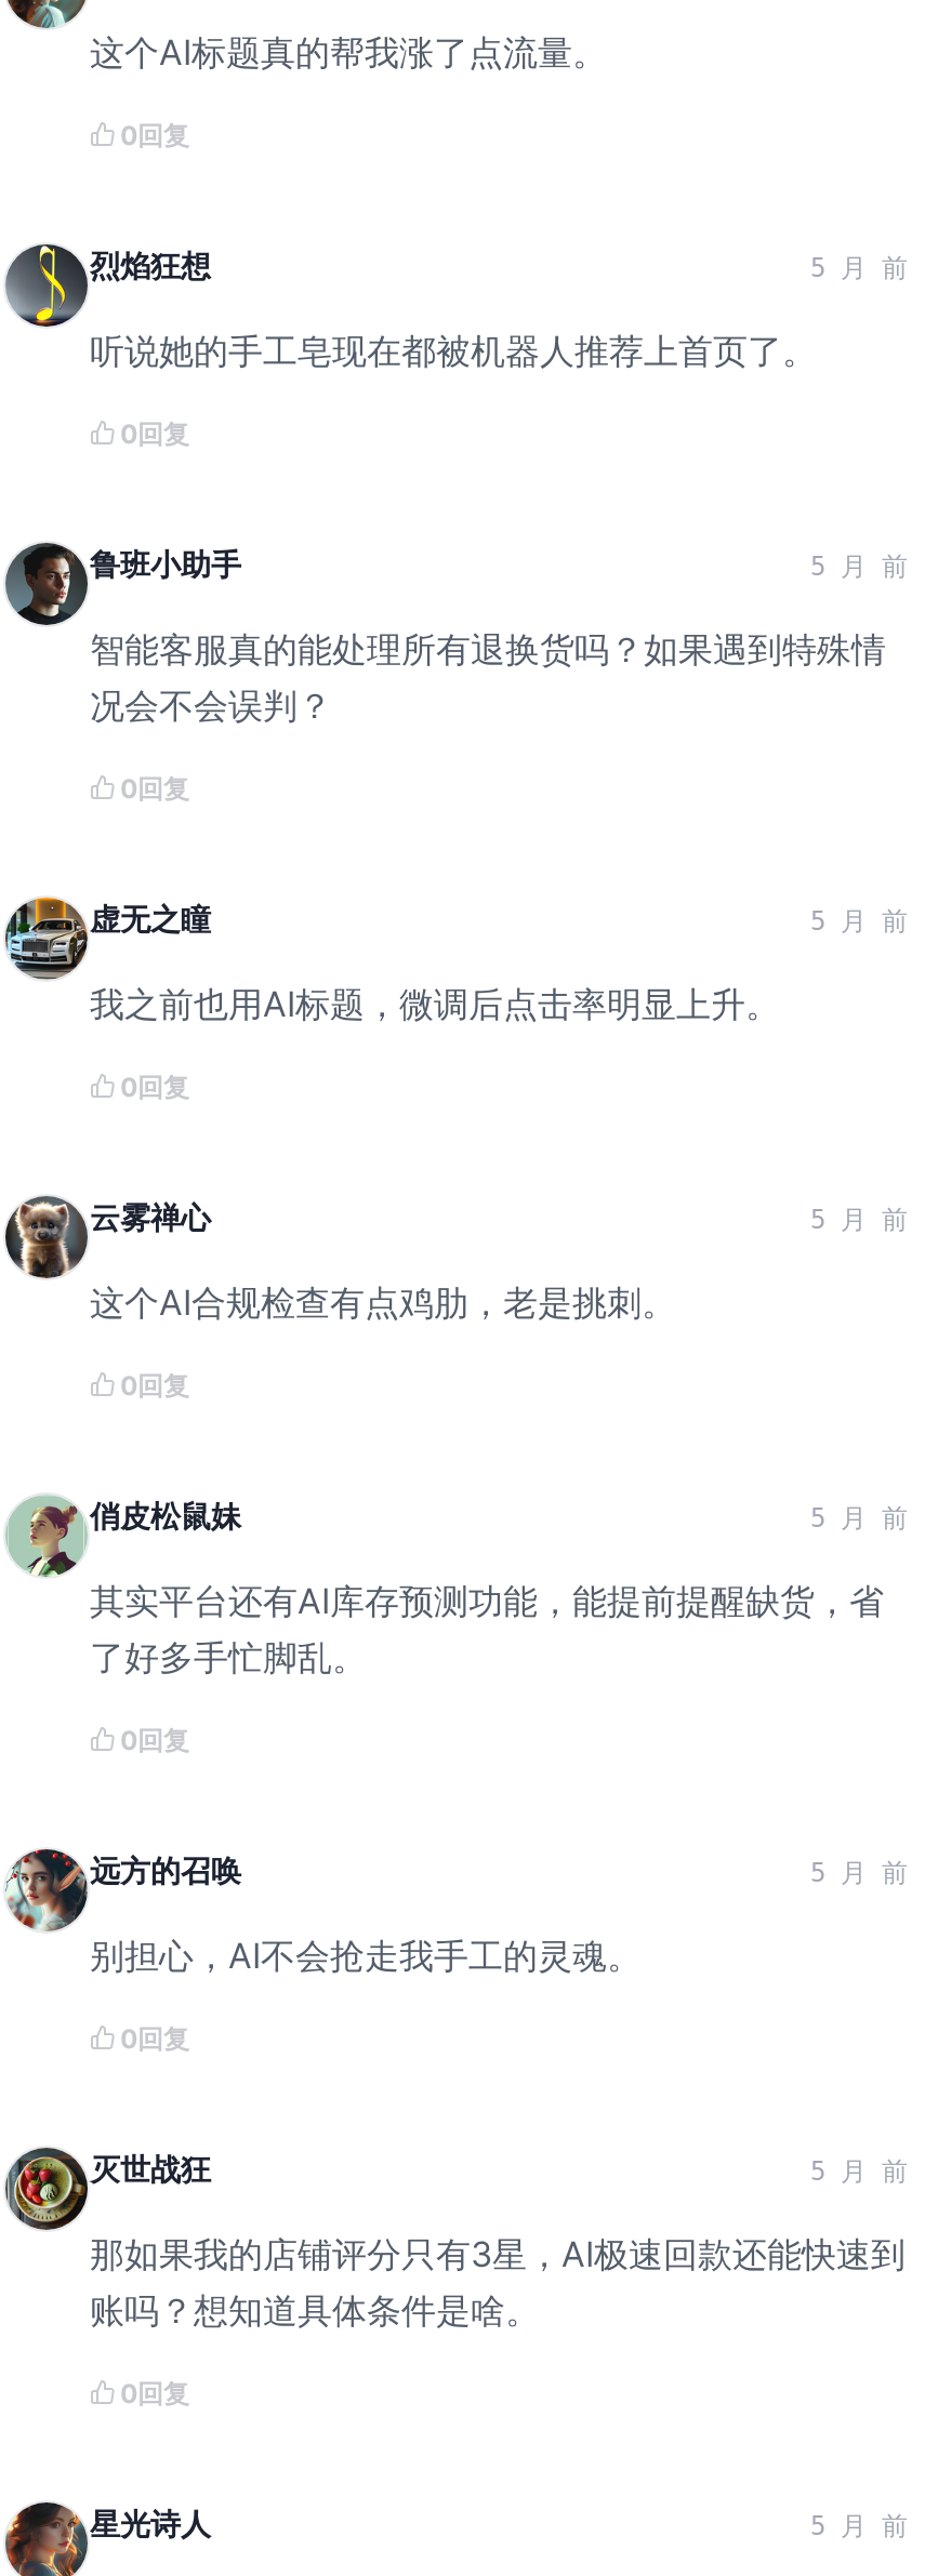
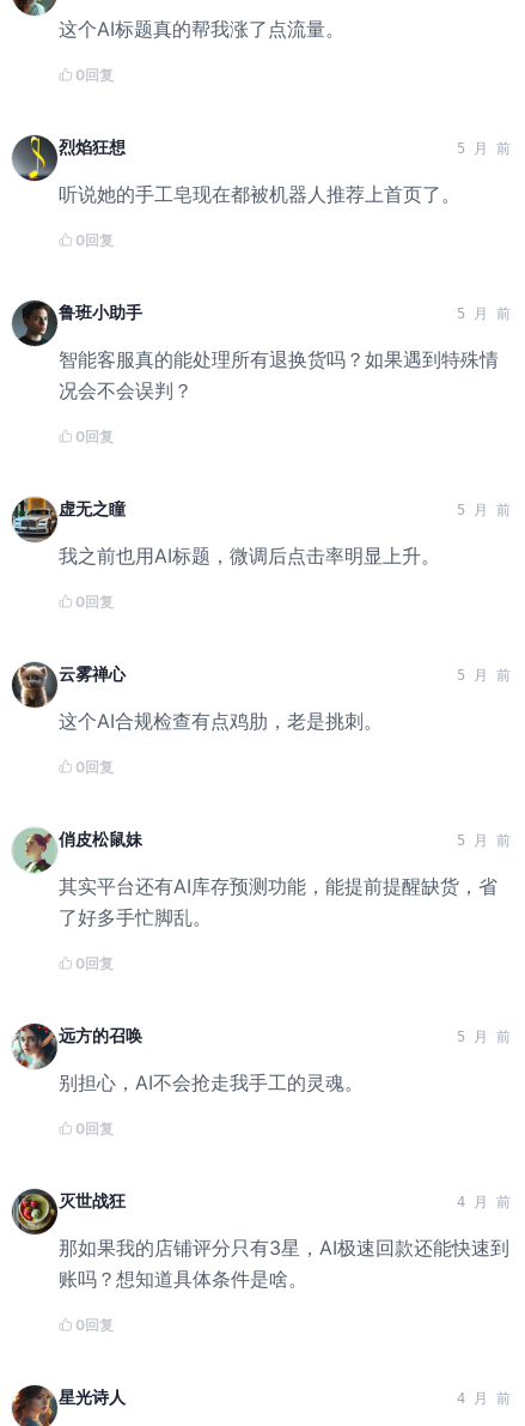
[810,2156,908,2186] 5 月 前 -> [457,1193,511,1210] 4 月 前
[810,2510,908,2541] 5 月 前 -> [457,1390,511,1406] 4 月 前

